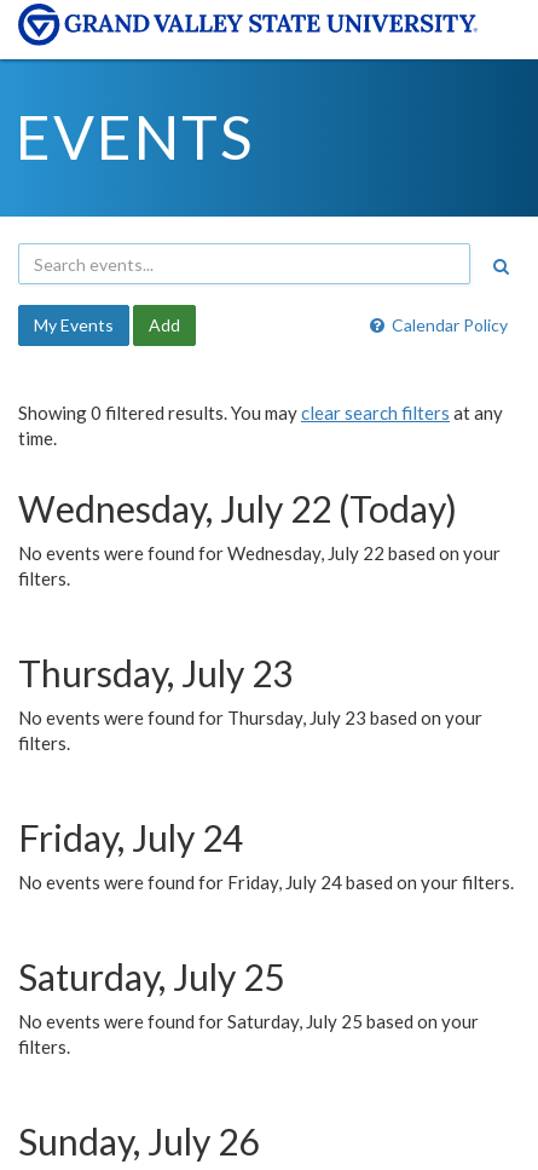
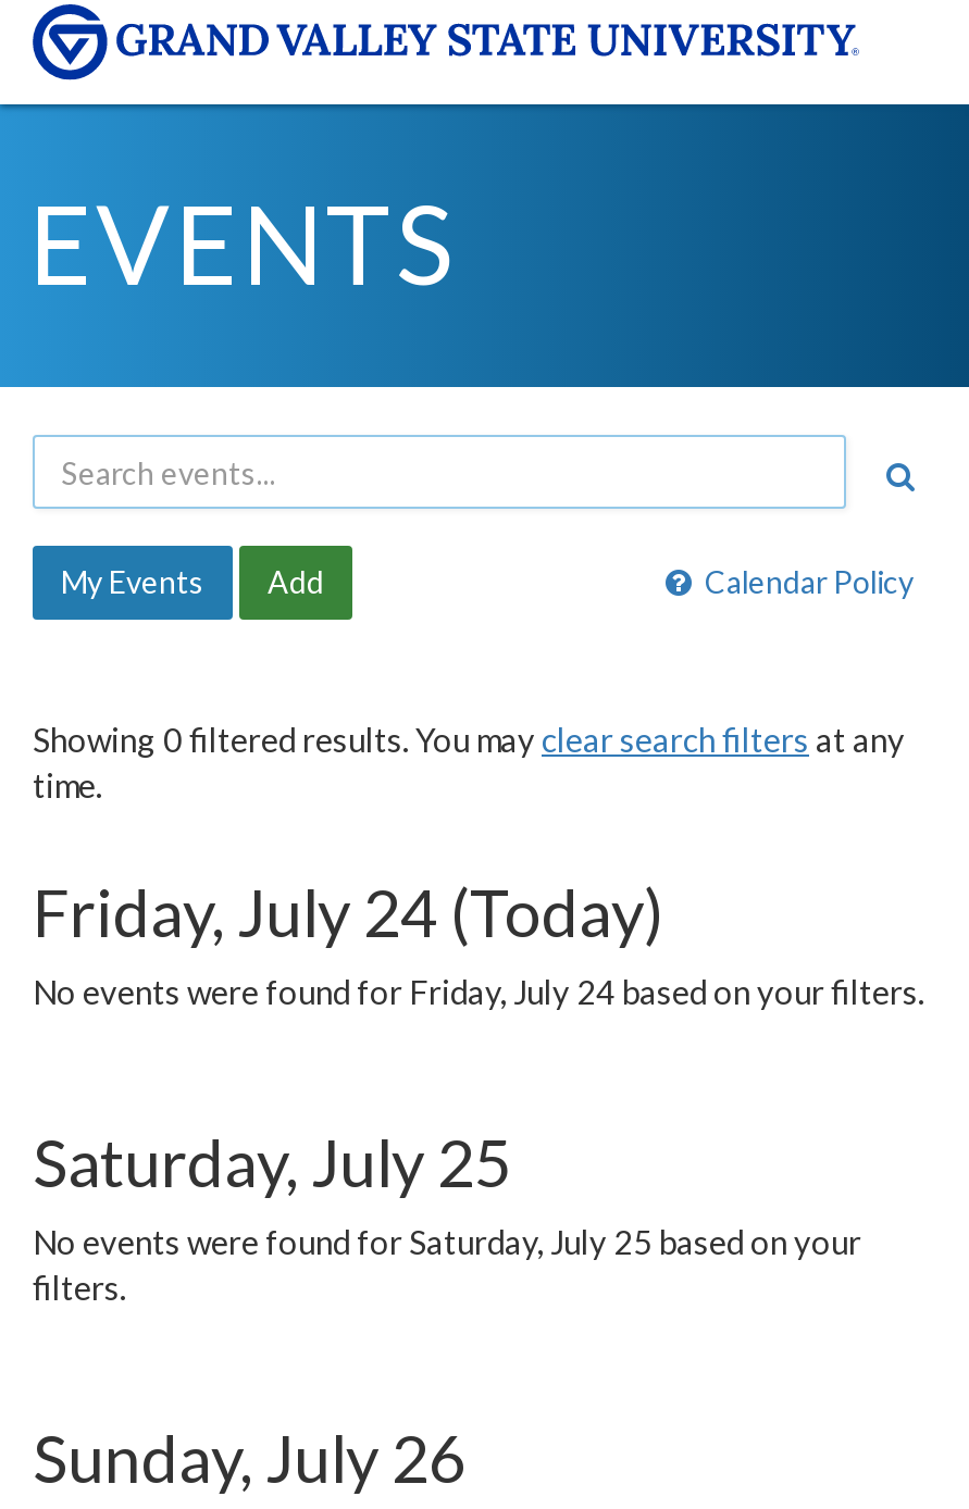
[18,486,501,859] Wednesday, July 22 (Today) | No events were found for Wednesday, July 22 based on your | filters. | Thursday, July 23 | No events were found for Thursday, July 23 based on your | filters. | Friday, July 24 -> [33,872,663,950] Friday, July 24 (Today)

